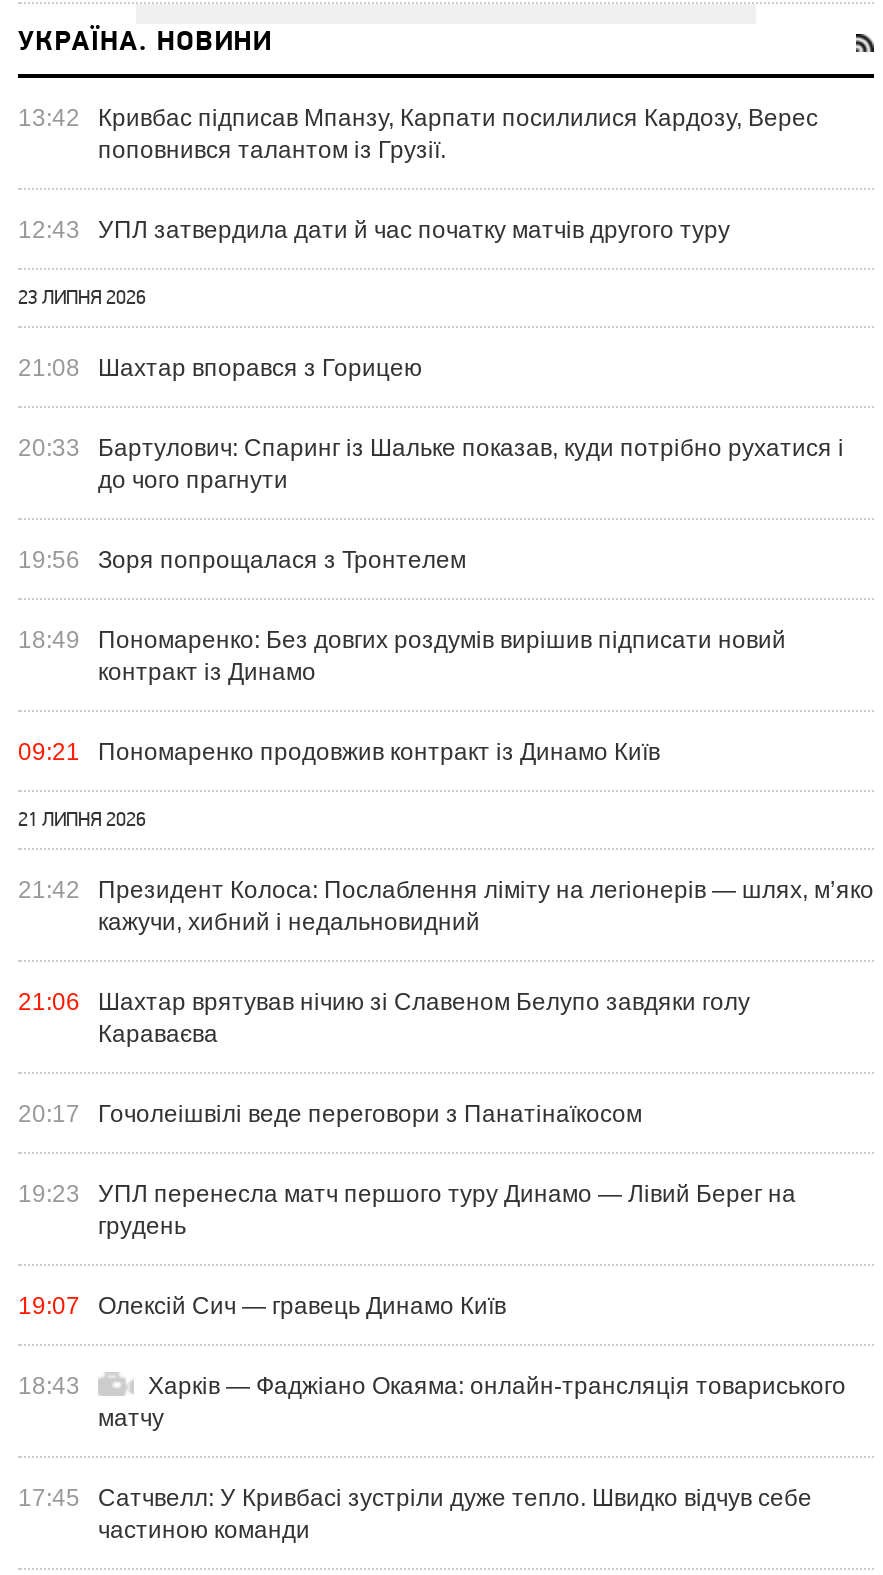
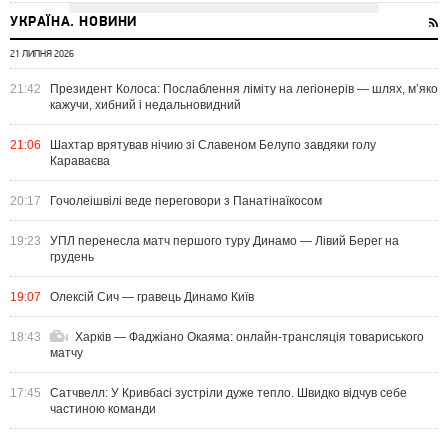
[18,105,844,767] 13:42 | Кривбас підписав Мпанзу, Карпати посилилися Кардозу, Верес | поповнився талантом із Грузії. | 12:43 | УПЛ затвердила дати й час початку матчів другого туру | 23 ЛИПНЯ 2026 | 21:08 | Шахтар впорався з Горицею | 20:33 | Бартулович: Спаринг із Шальке показав, куди потрібно рухатися і | до чого прагнути | 19:56 | Зоря попрощалася з Тронтелем | 18:49 | Пономаренко: Без довгих роздумів вирішив підписати новий | контракт із Динамо | 09:21 | Пономаренко продовжив контракт із Динамо Київ -> none

